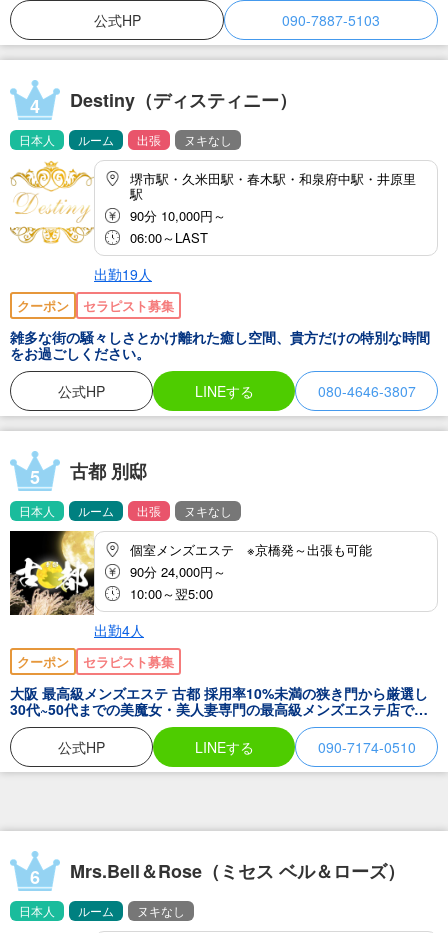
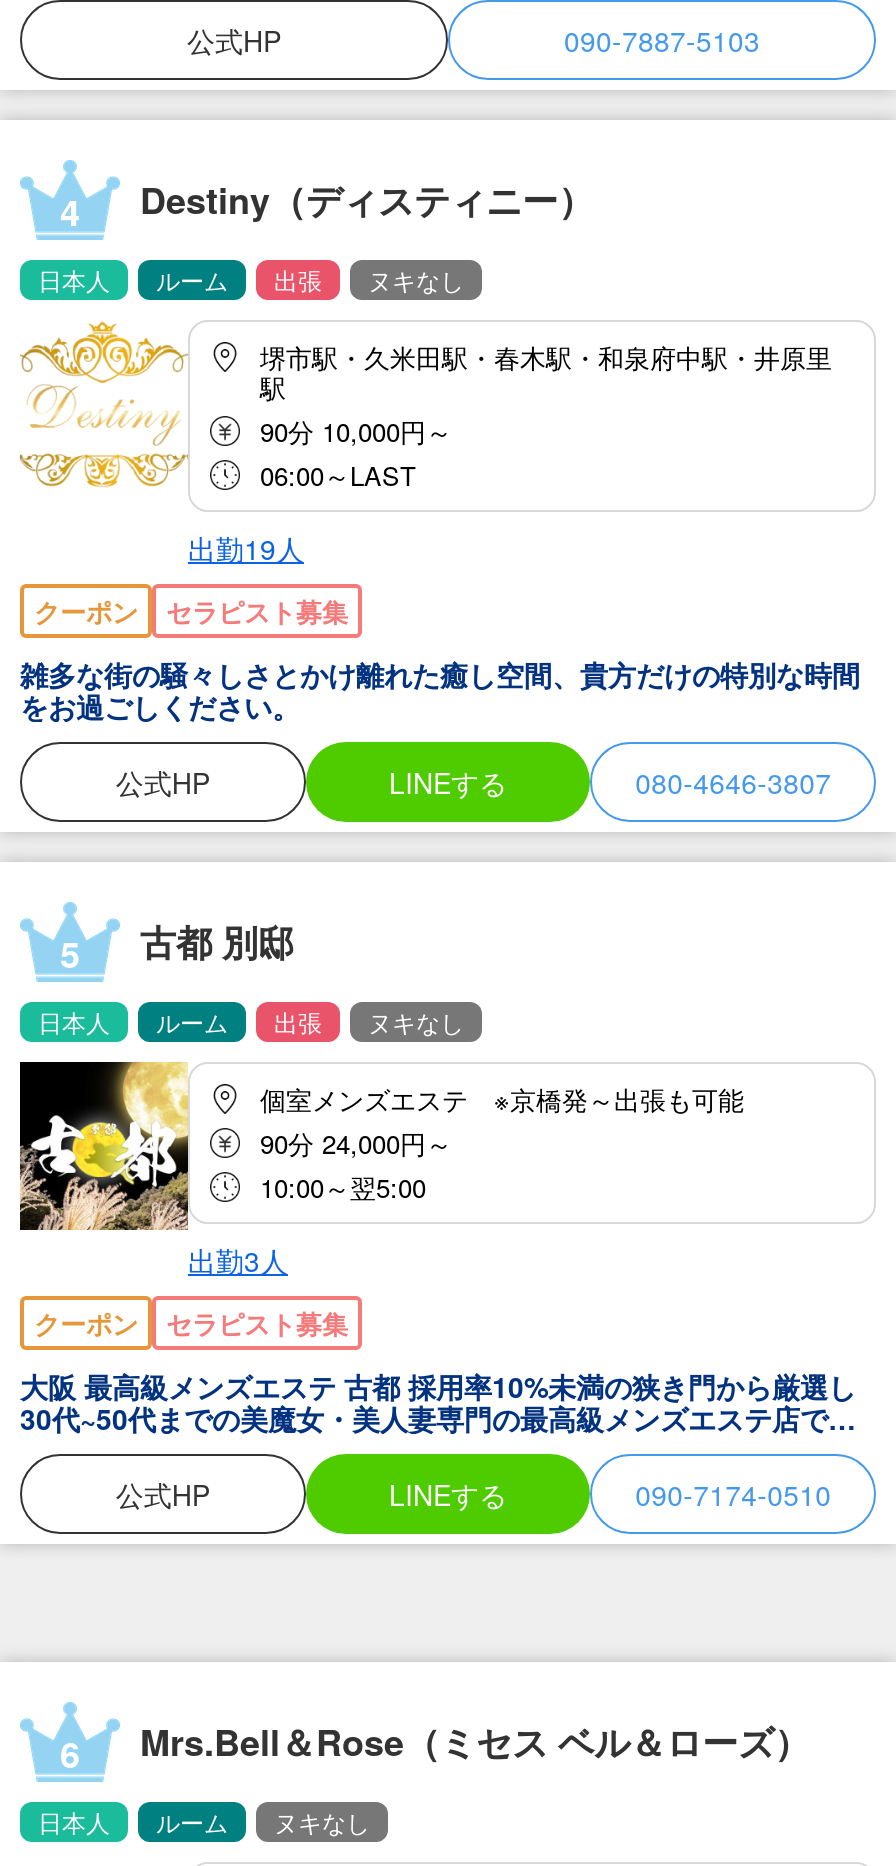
[94,620,144,640] 出勤4人 -> [188,1240,288,1280] 出勤3人

